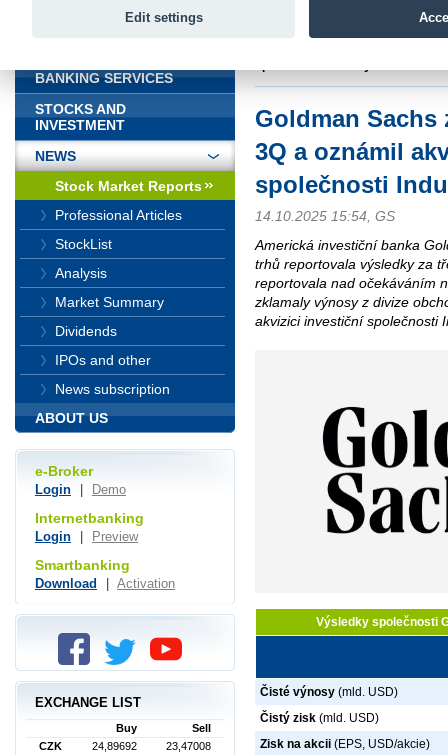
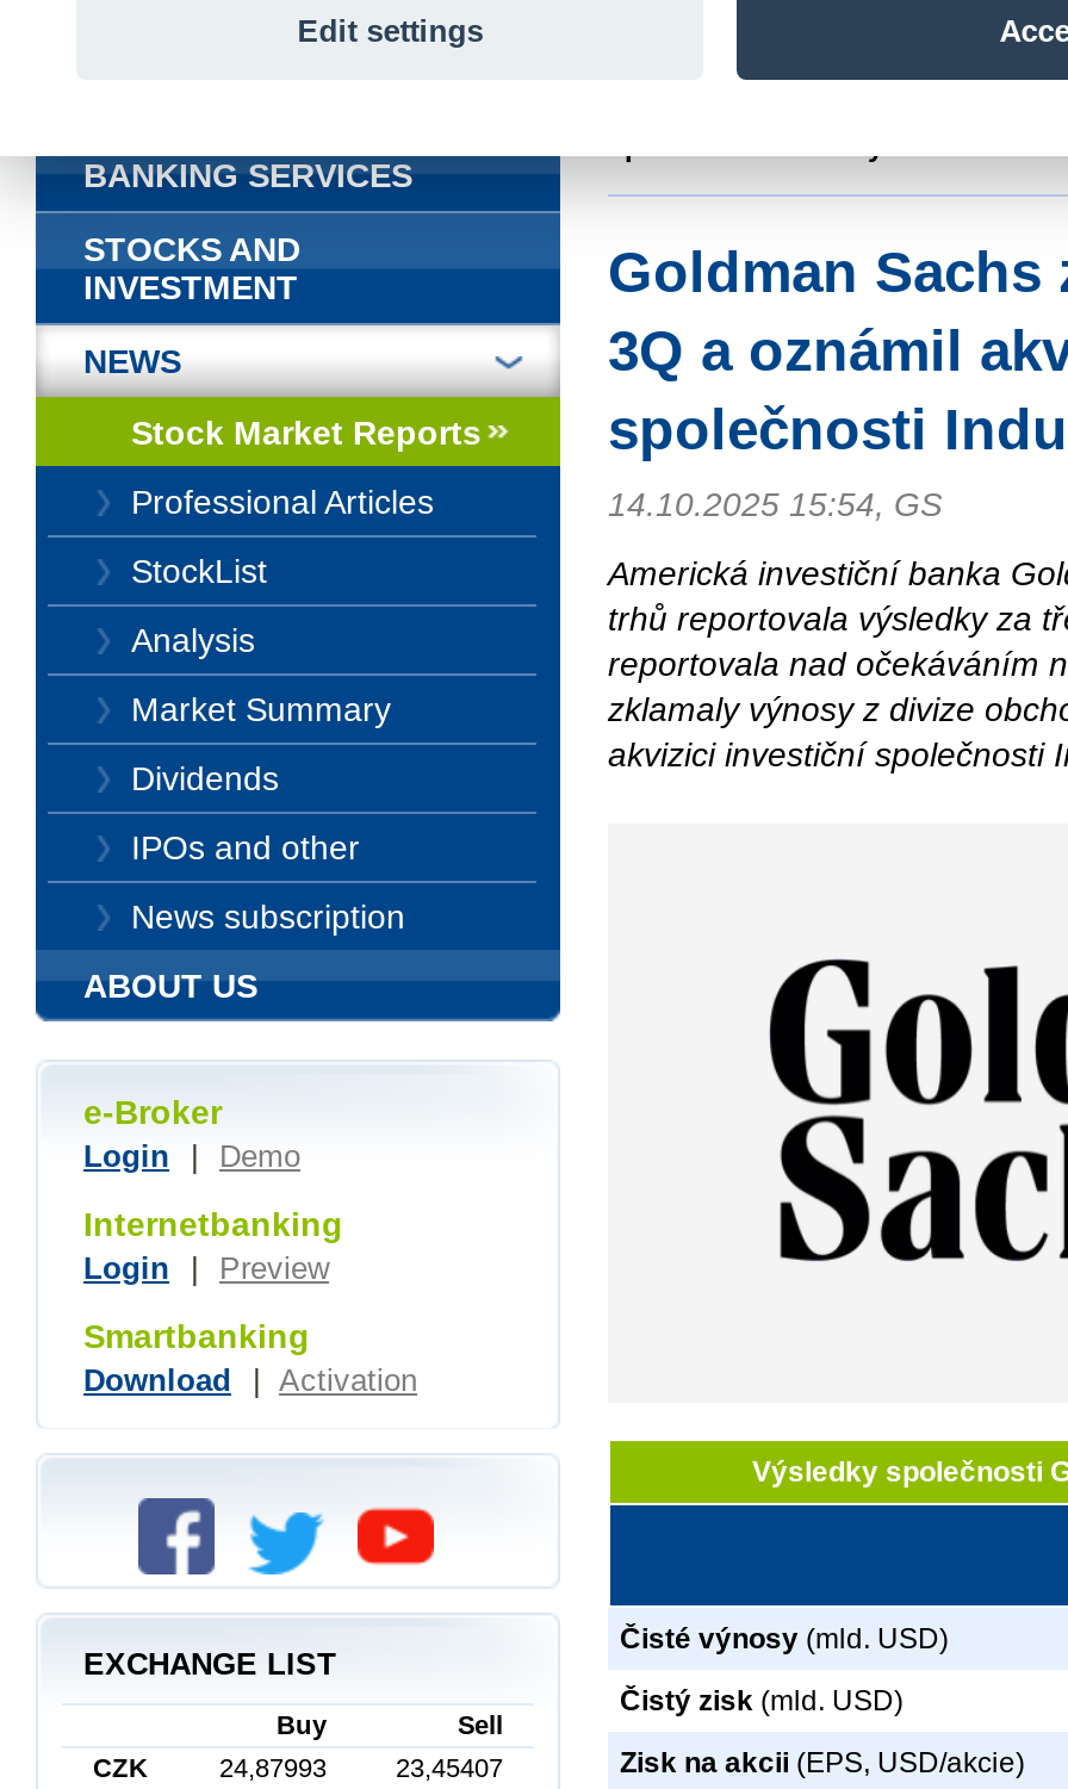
[92,739,137,751] 24,89692 -> [219,1752,327,1781] 24,87993
[166,739,211,751] 23,47008 -> [396,1752,503,1781] 23,45407

